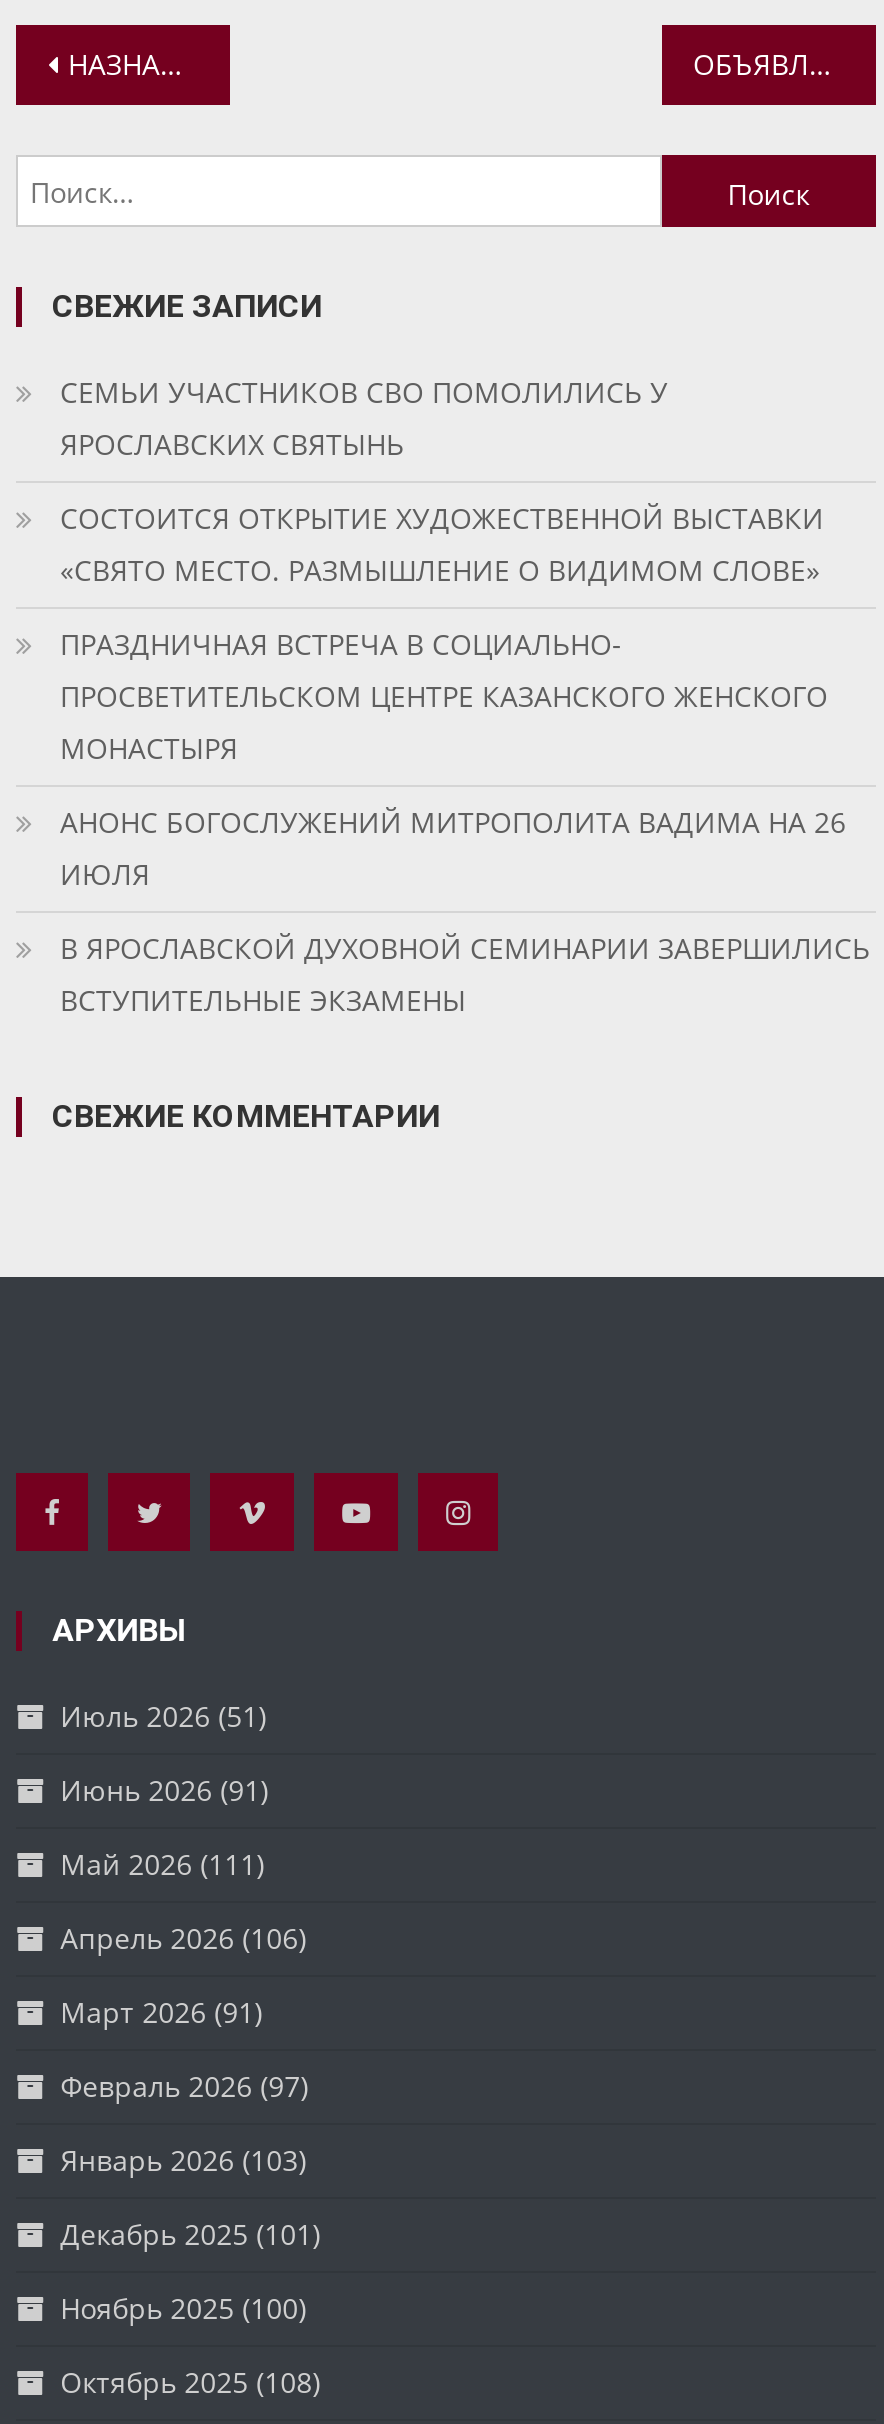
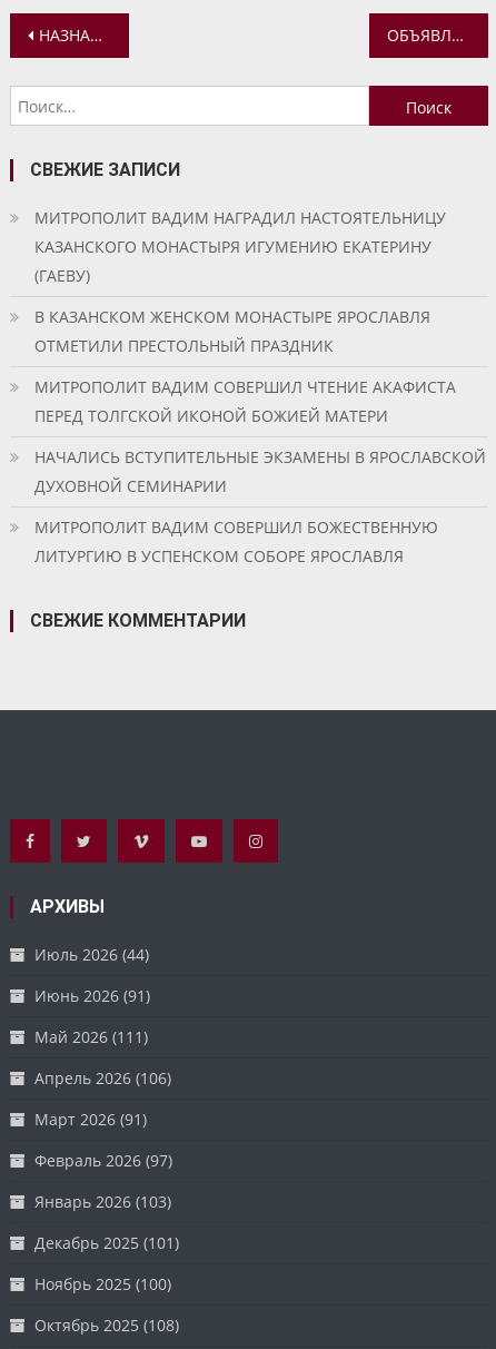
[60,373,668,463] СЕМЬИ УЧАСТНИКОВ СВО ПОМОЛИЛИСЬ У | ЯРОСЛАВСКИХ СВЯТЫНЬ -> [34,207,446,286] МИТРОПОЛИТ ВАДИМ НАГРАДИЛ НАСТОЯТЕЛЬНИЦУ | КАЗАНСКОГО МОНАСТЫРЯ ИГУМЕНИЮ ЕКАТЕРИНУ | (ГАЕВУ)
[60,499,824,589] СОСТОИТСЯ ОТКРЫТИЕ ХУДОЖЕСТВЕННОЙ ВЫСТАВКИ | «СВЯТО МЕСТО. РАЗМЫШЛЕНИЕ О ВИДИМОМ СЛОВЕ» -> [34,306,430,356] В КАЗАНСКОМ ЖЕНСКОМ МОНАСТЫРЕ ЯРОСЛАВЛЯ | ОТМЕТИЛИ ПРЕСТОЛЬНЫЙ ПРАЗДНИК
[60,625,828,767] ПРАЗДНИЧНАЯ ВСТРЕЧА В СОЦИАЛЬНО- | ПРОСВЕТИТЕЛЬСКОМ ЦЕНТРЕ КАЗАНСКОГО ЖЕНСКОГО | МОНАСТЫРЯ -> [34,376,456,427] МИТРОПОЛИТ ВАДИМ СОВЕРШИЛ ЧТЕНИЕ АКАФИСТА | ПЕРЕД ТОЛГСКОЙ ИКОНОЙ БОЖИЕЙ МАТЕРИ
[60,803,846,893] АНОНС БОГОСЛУЖЕНИЙ МИТРОПОЛИТА ВАДИМА НА 26 | ИЮЛЯ -> [34,447,486,497] НАЧАЛИСЬ ВСТУПИТЕЛЬНЫЕ ЭКЗАМЕНЫ В ЯРОСЛАВСКОЙ | ДУХОВНОЙ СЕМИНАРИИ
[60,929,870,1019] В ЯРОСЛАВСКОЙ ДУХОВНОЙ СЕМИНАРИИ ЗАВЕРШИЛИСЬ | ВСТУПИТЕЛЬНЫЕ ЭКЗАМЕНЫ -> [34,517,438,567] МИТРОПОЛИТ ВАДИМ СОВЕРШИЛ БОЖЕСТВЕННУЮ | ЛИТУРГИЮ В УСПЕНСКОМ СОБОРЕ ЯРОСЛАВЛЯ
[60,1697,266,1735] Июль 2026 (51) -> [35,944,149,965] Июль 2026 (44)

